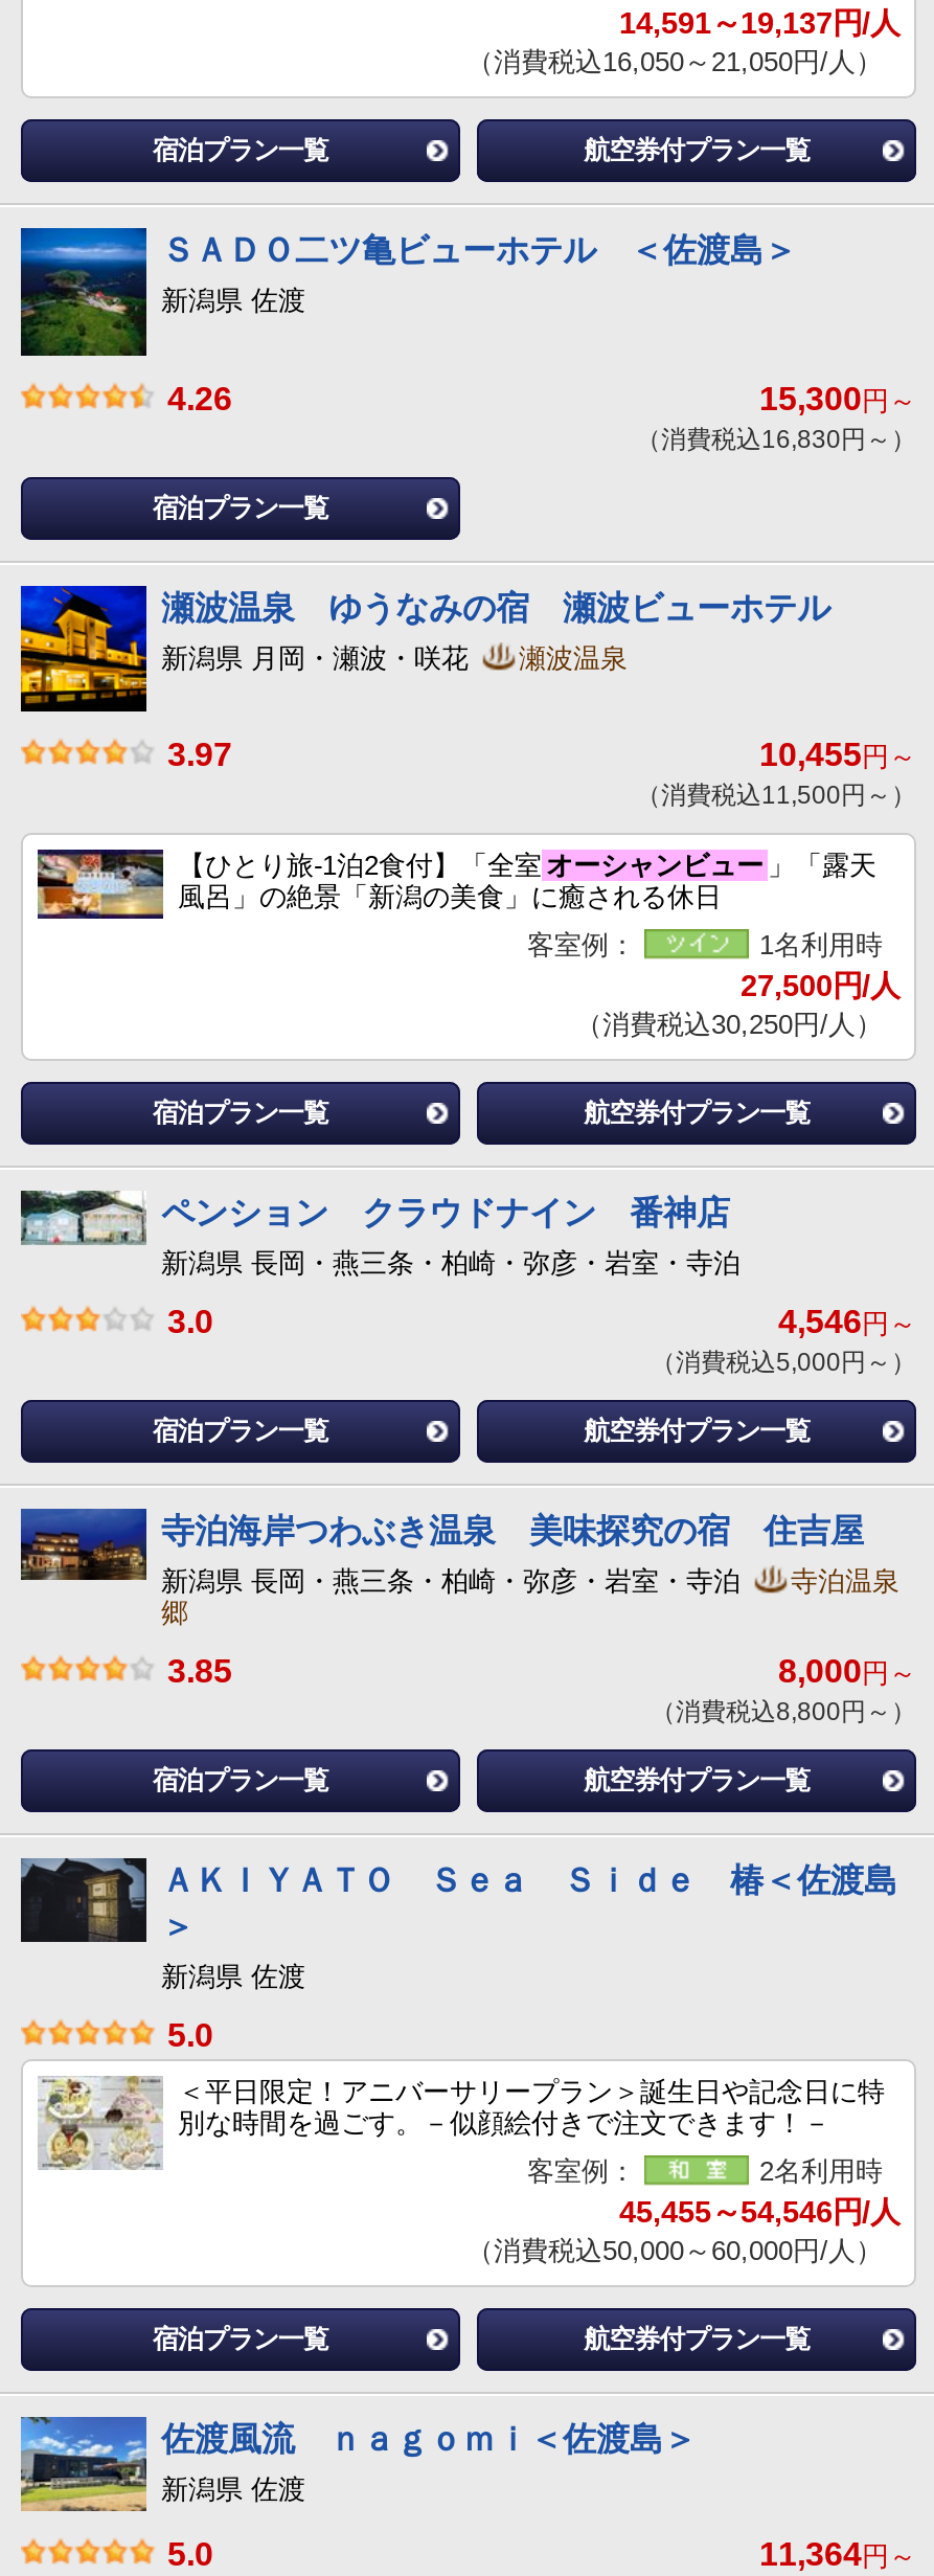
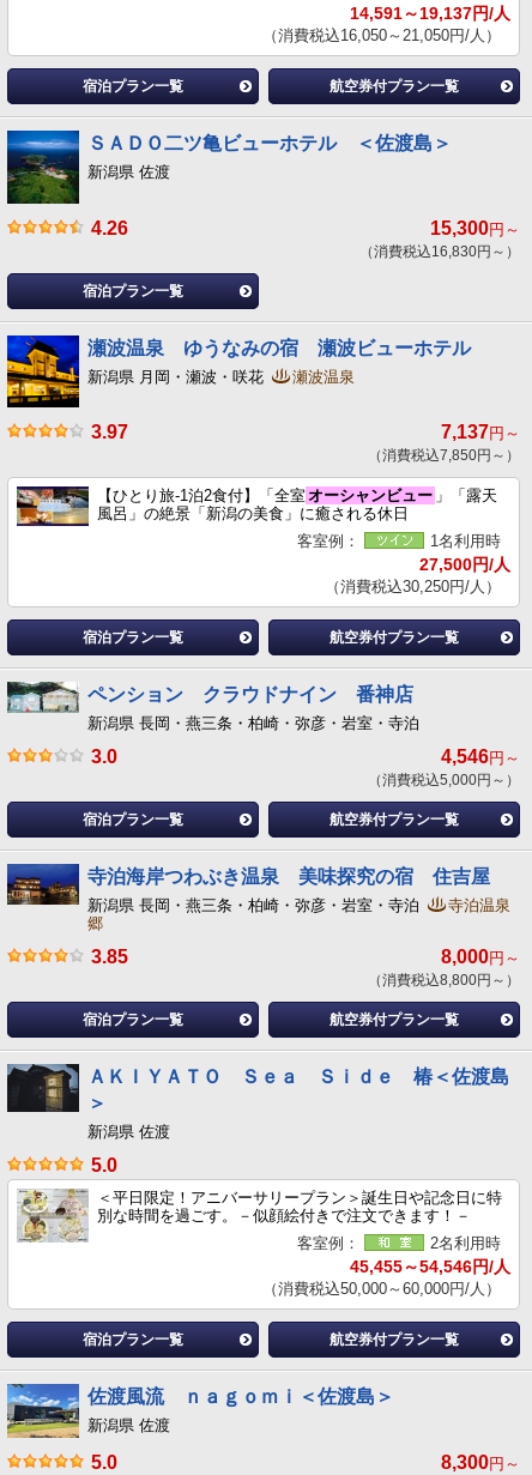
[759,736,916,772] 10,455円～ -> [441,421,520,442] 7,137円～
[636,780,916,809] （消費税込11,500円～） -> [368,447,520,463] （消費税込7,850円～）
[759,2536,916,2572] 11,364円～ -> [441,1452,520,1473] 8,300円～

